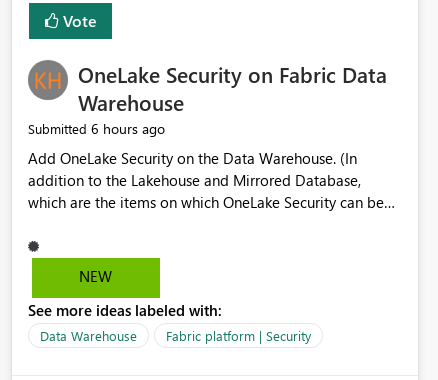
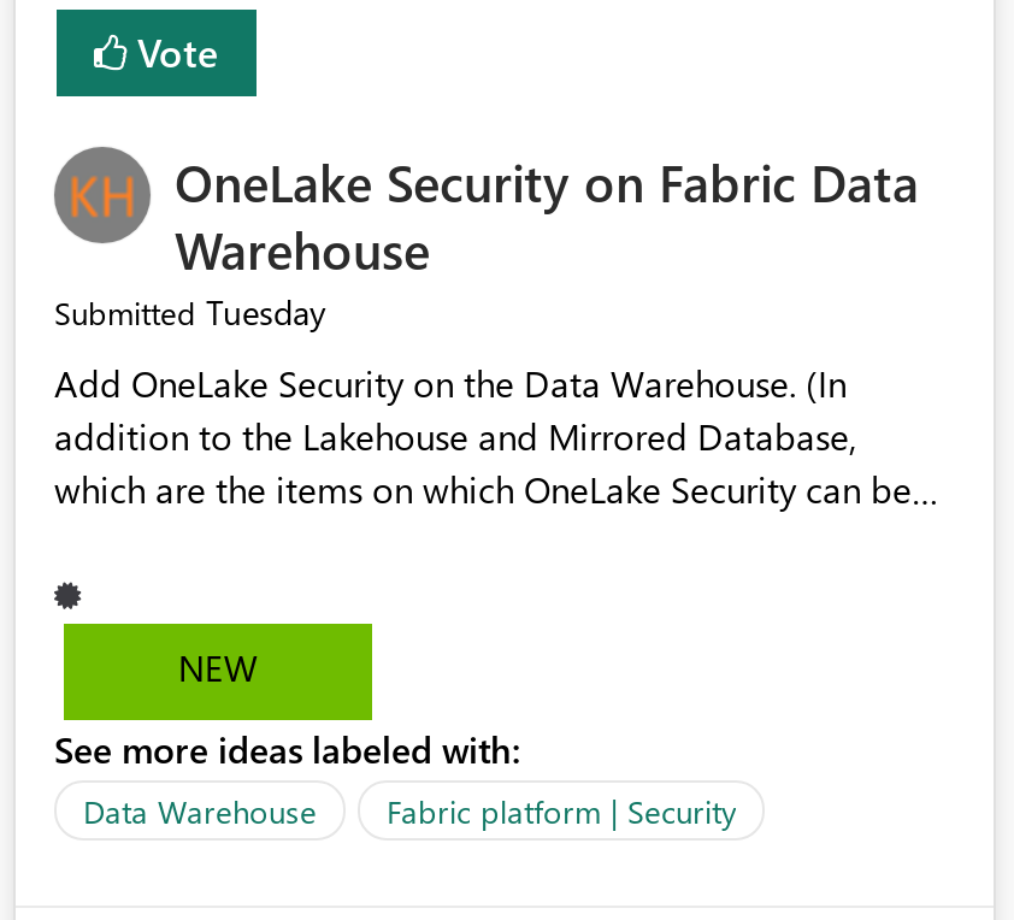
[28,119,165,138] Submitted 6 hours ago -> [54,290,326,336] Submitted Tuesday

